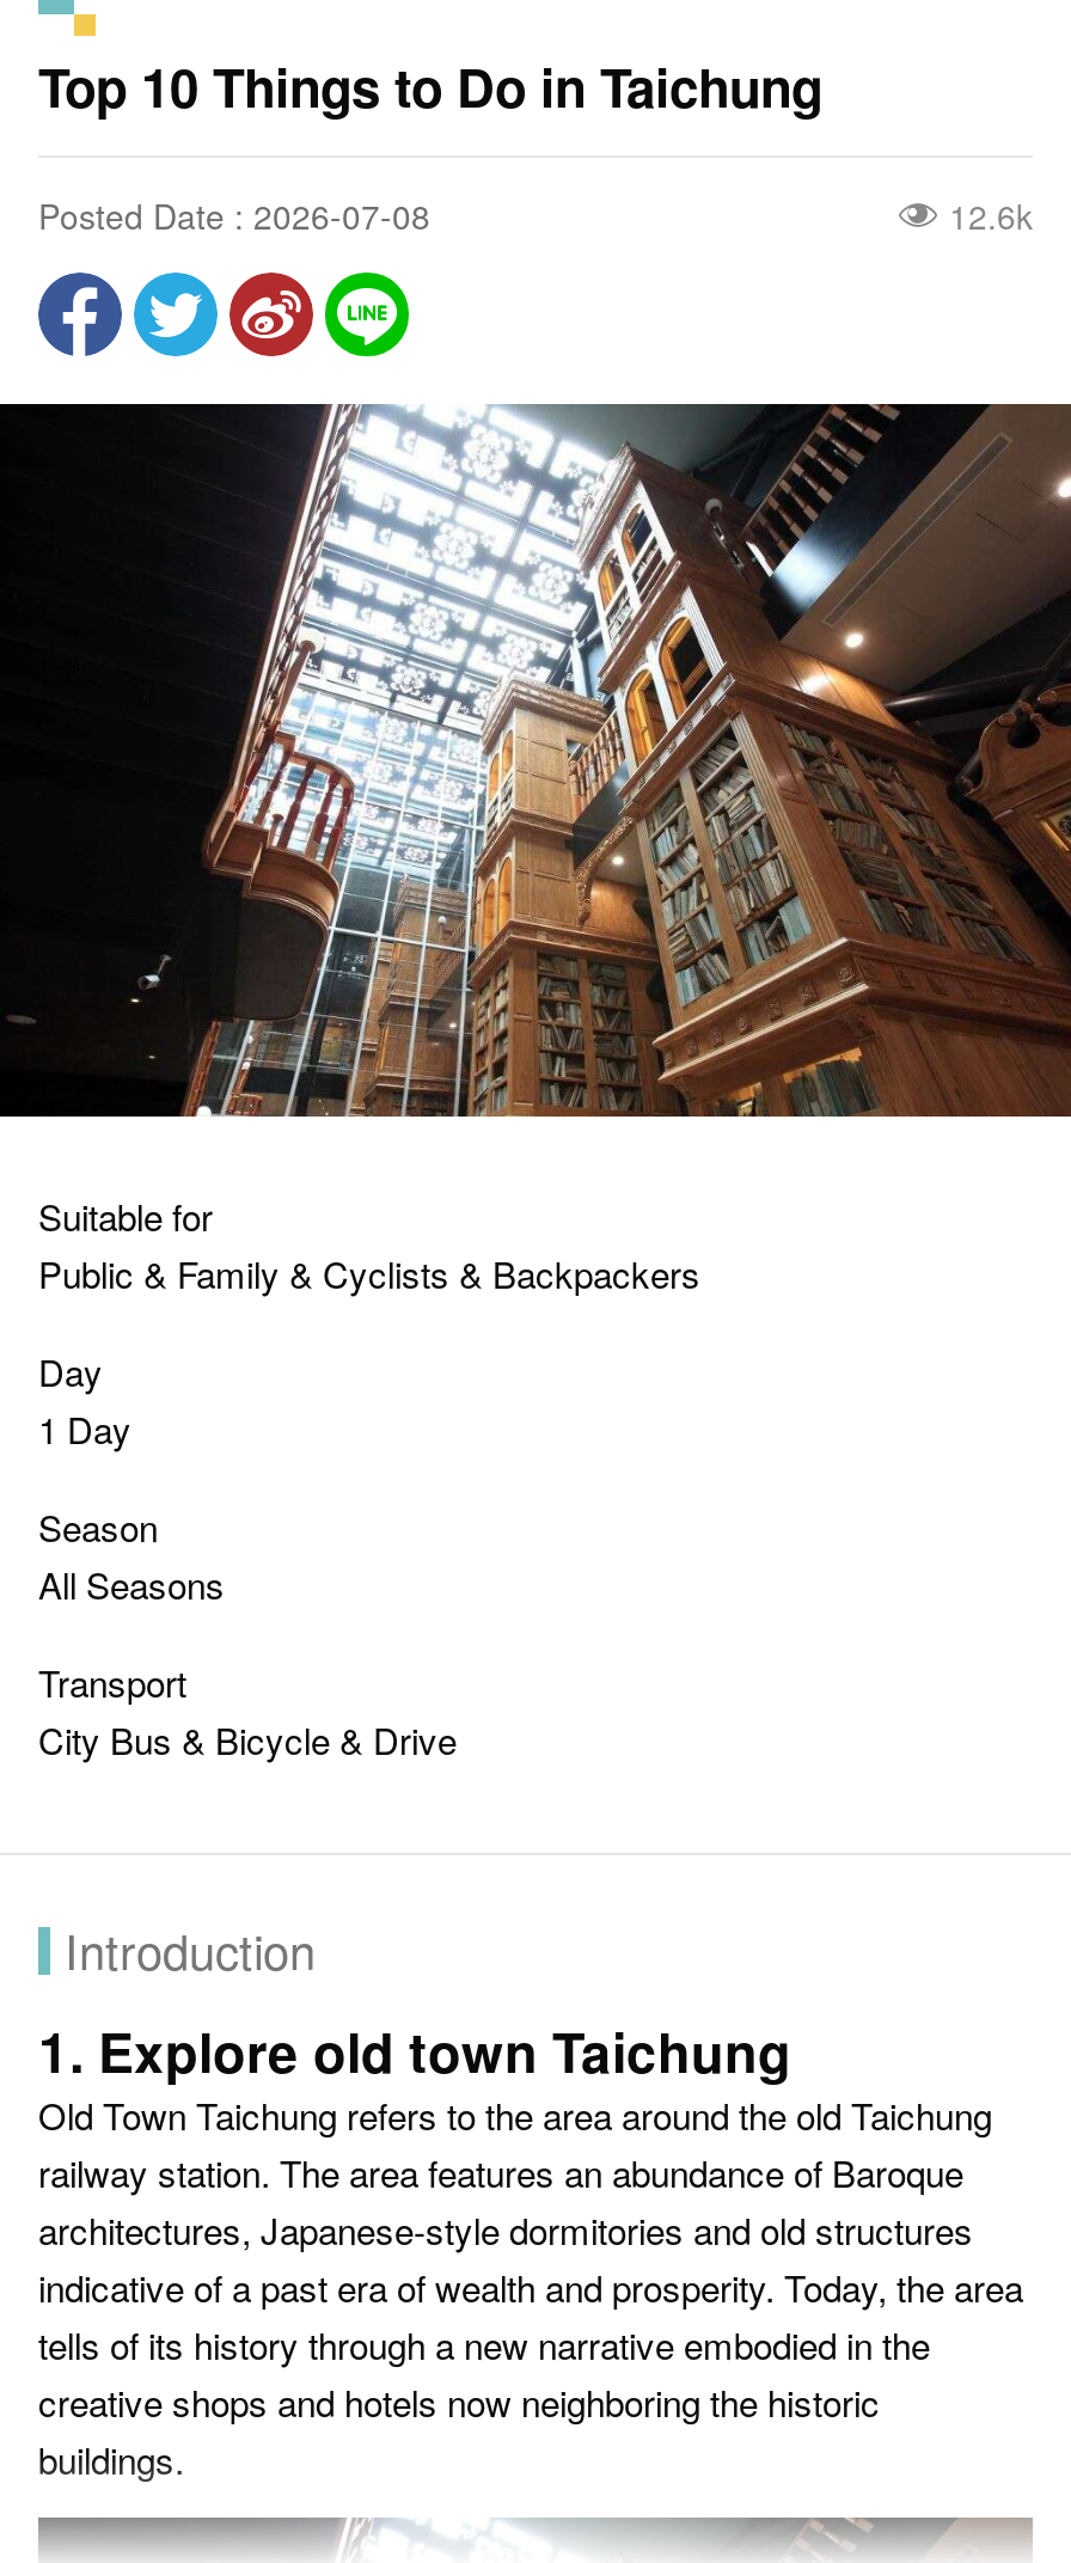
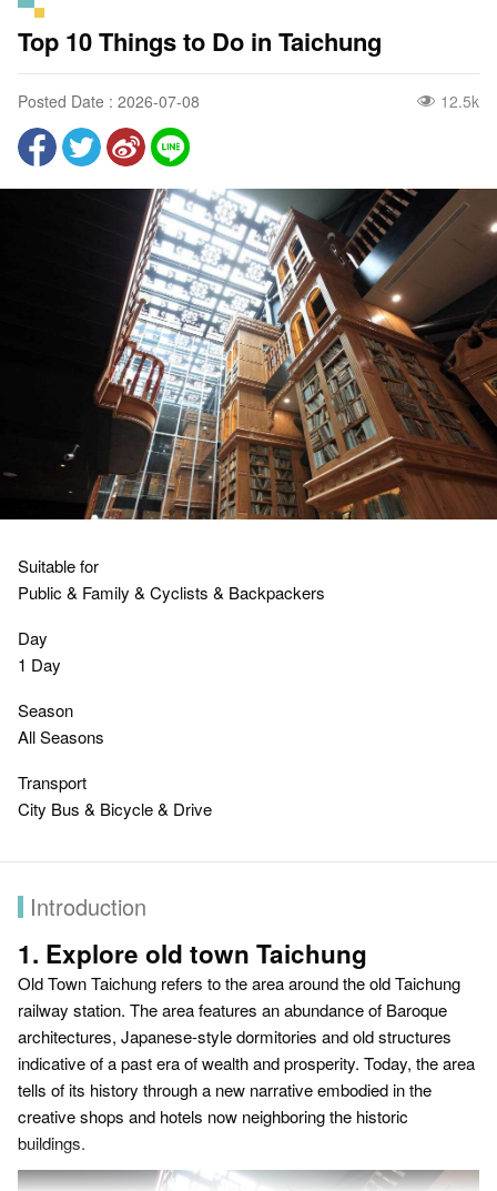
[949,191,1033,239] 12.6k -> [440,90,479,112] 12.5k

